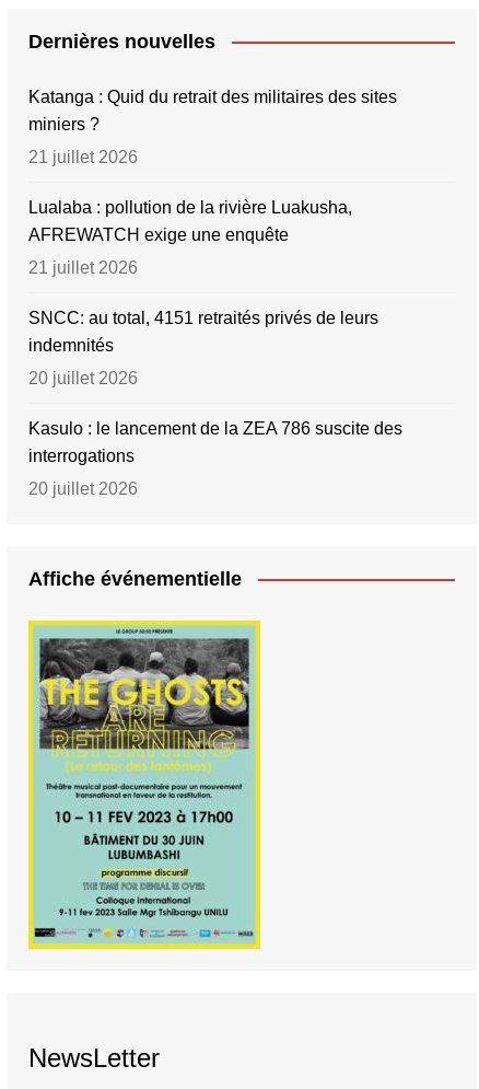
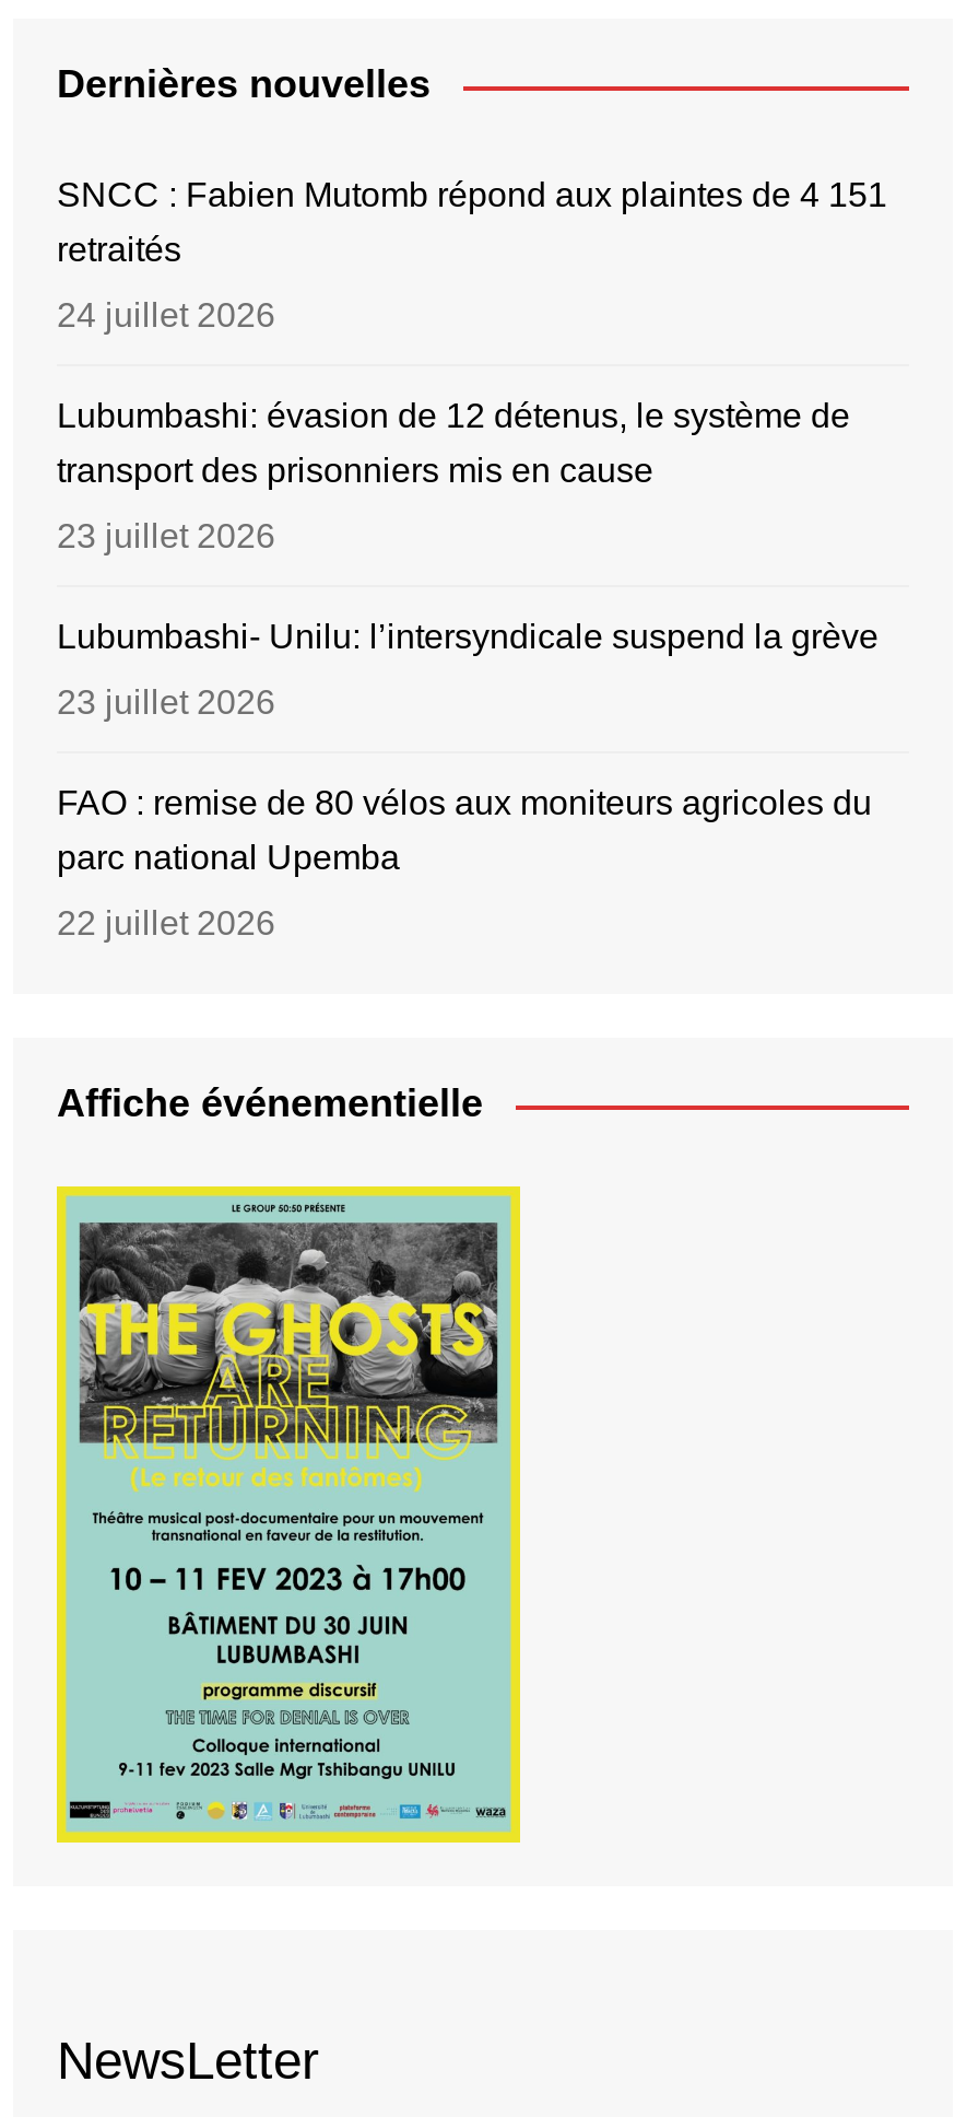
[28,87,402,498] Katanga : Quid du retrait des militaires des sites | miniers ? | 21 juillet 2026 | Lualaba : pollution de la rivière Luakusha, | AFREWATCH exige une enquête | 21 juillet 2026 | SNCC: au total, 4151 retraités privés de leurs | indemnités | 20 juillet 2026 | Kasulo : le lancement de la ZEA 786 suscite des | interrogations | 20 juillet 2026 -> [57,177,887,942] SNCC : Fabien Mutomb répond aux plaintes de 4 151 | retraités | 24 juillet 2026 | Lubumbashi: évasion de 12 détenus, le système de | transport des prisonniers mis en cause | 23 juillet 2026 | Lubumbashi- Unilu: l’intersyndicale suspend la grève | 23 juillet 2026 | FAO : remise de 80 vélos aux moniteurs agricoles du | parc national Upemba | 22 juillet 2026

